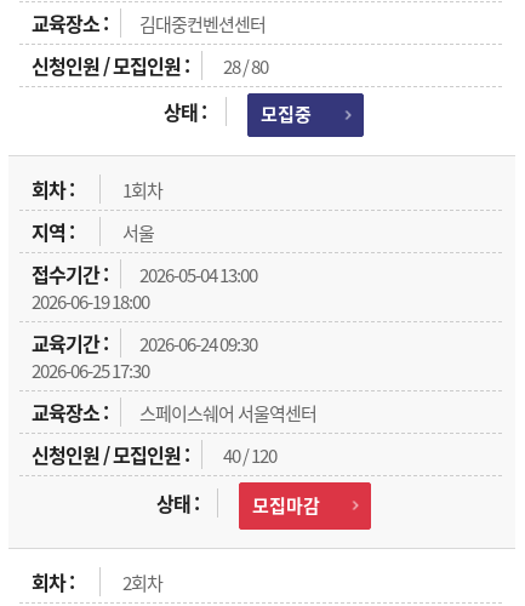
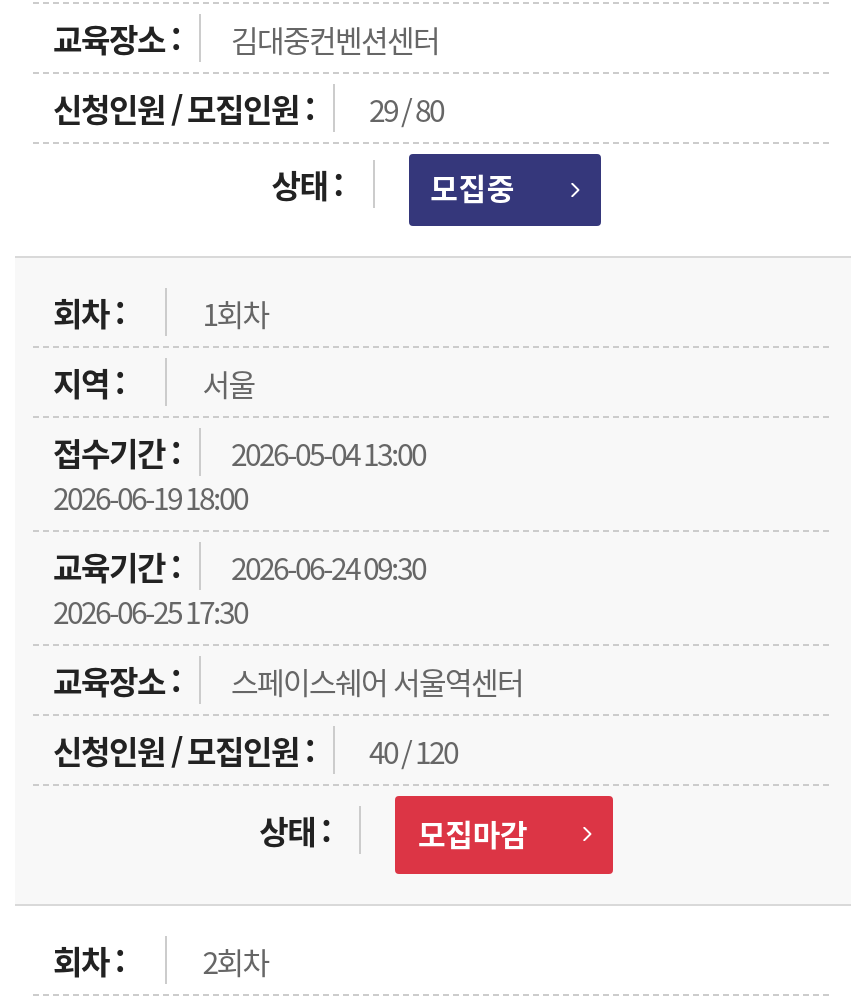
[221,53,268,79] 28 / 80 -> [365,88,443,130] 29 / 80

